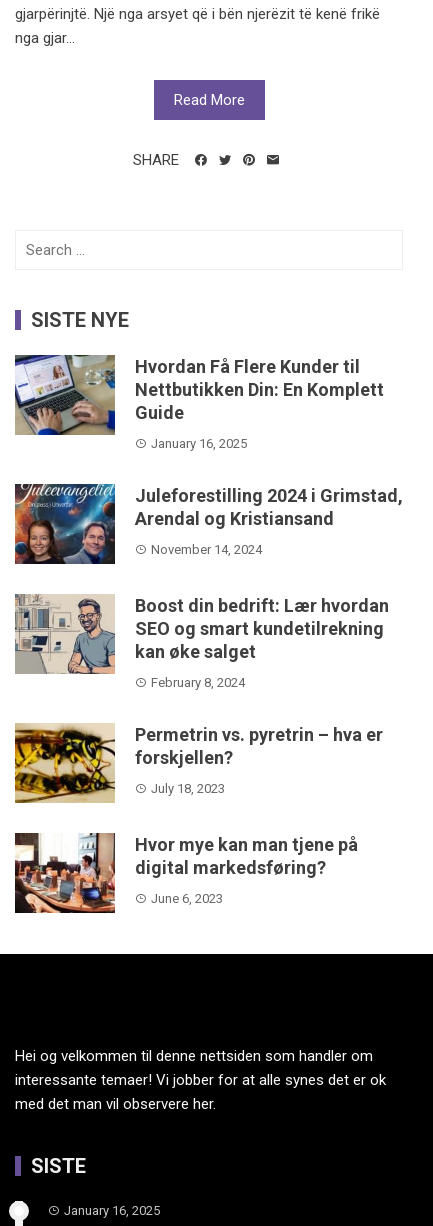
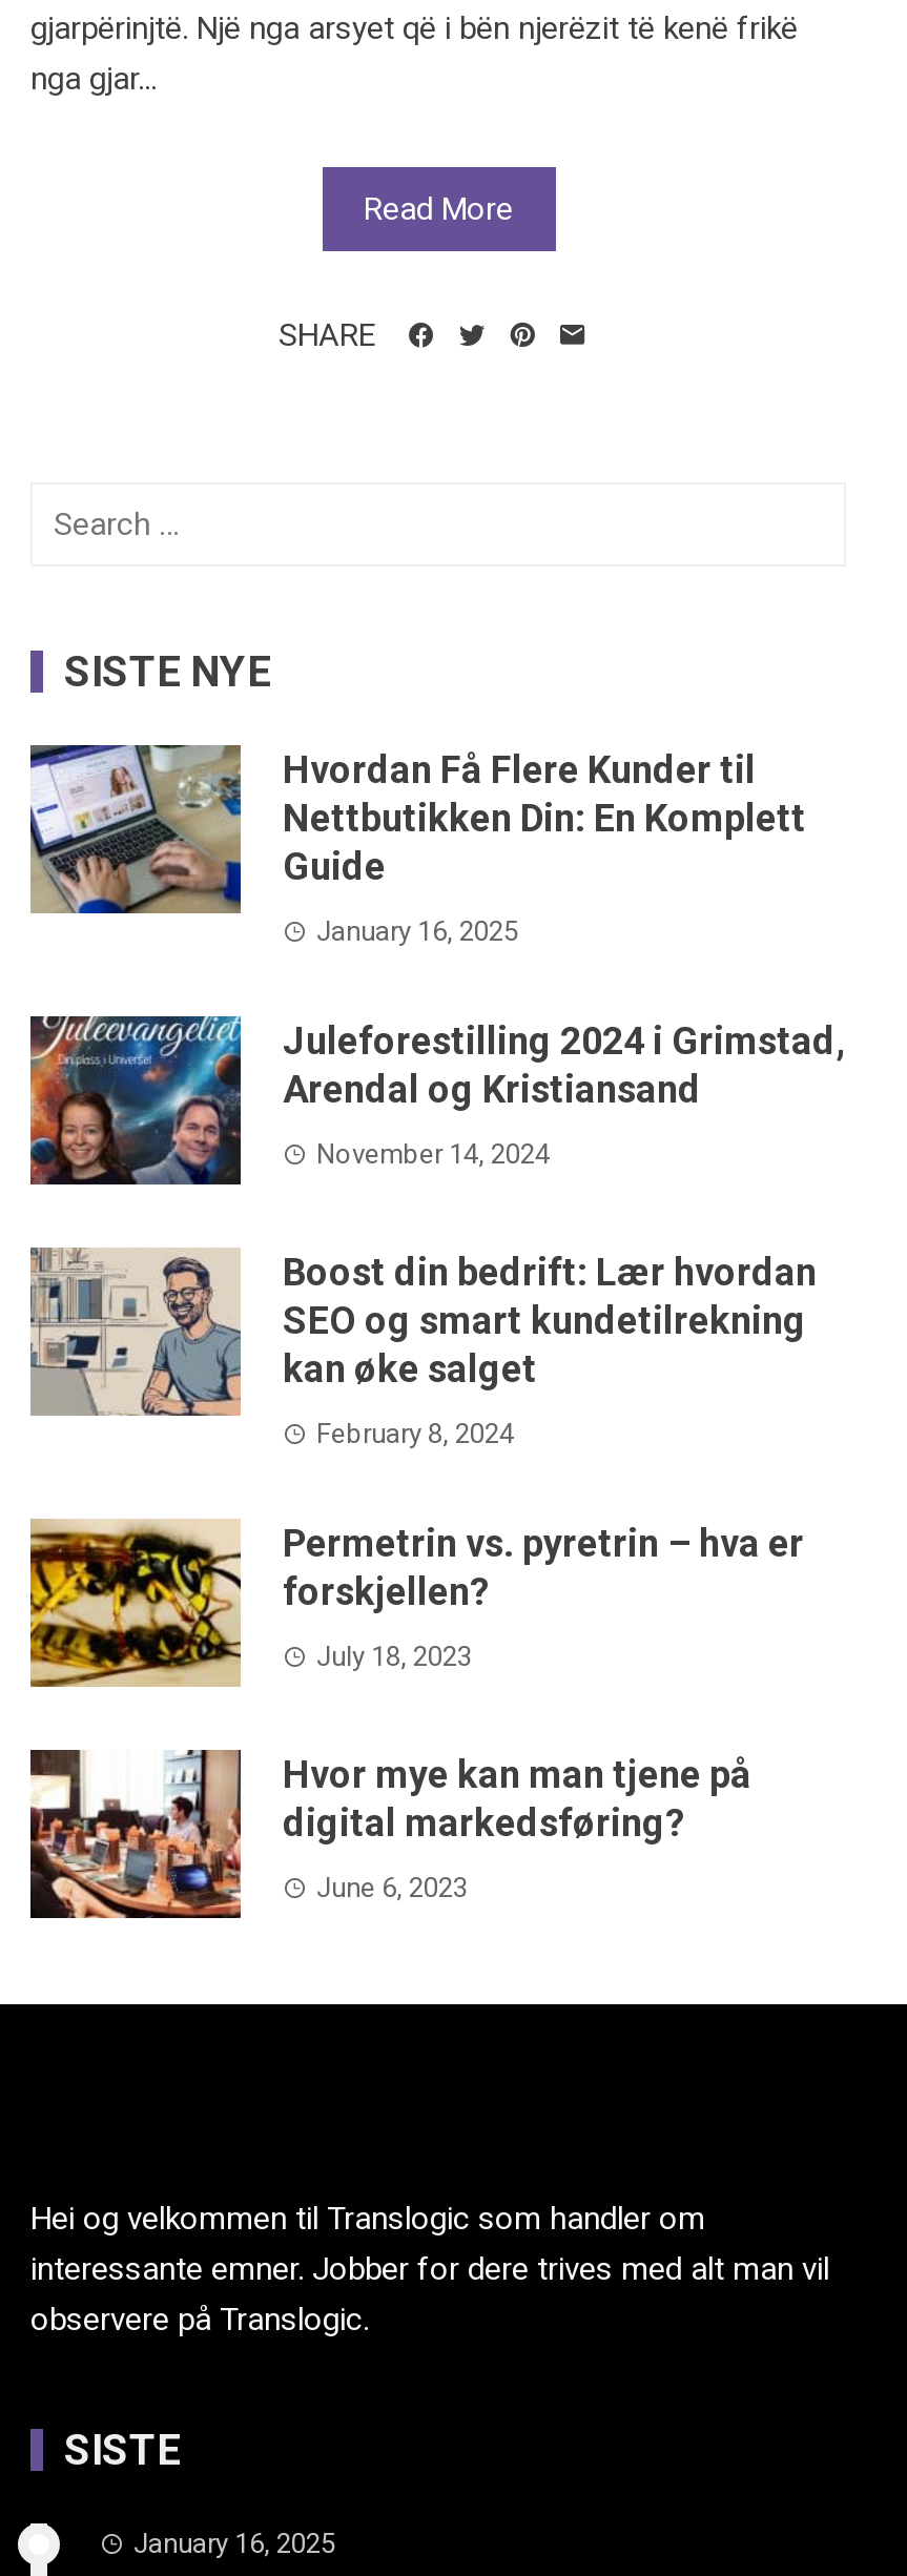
[15,1047,386,1113] Hei og velkommen til denne nettsiden som handler om | interessante temaer! Vi jobber for at alle synes det er ok | med det man vil observere her. -> [30,2200,829,2339] Hei og velkommen til Translogic som handler om | interessante emner. Jobber for dere trives med alt man vil | observere på Translogic.

